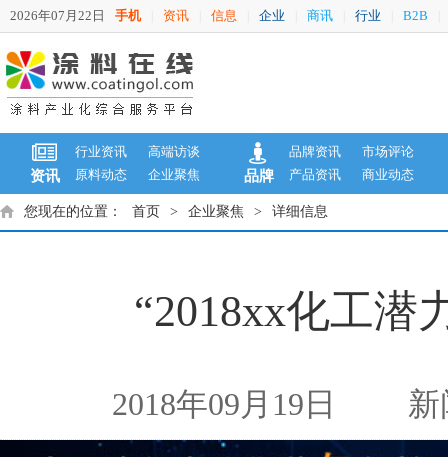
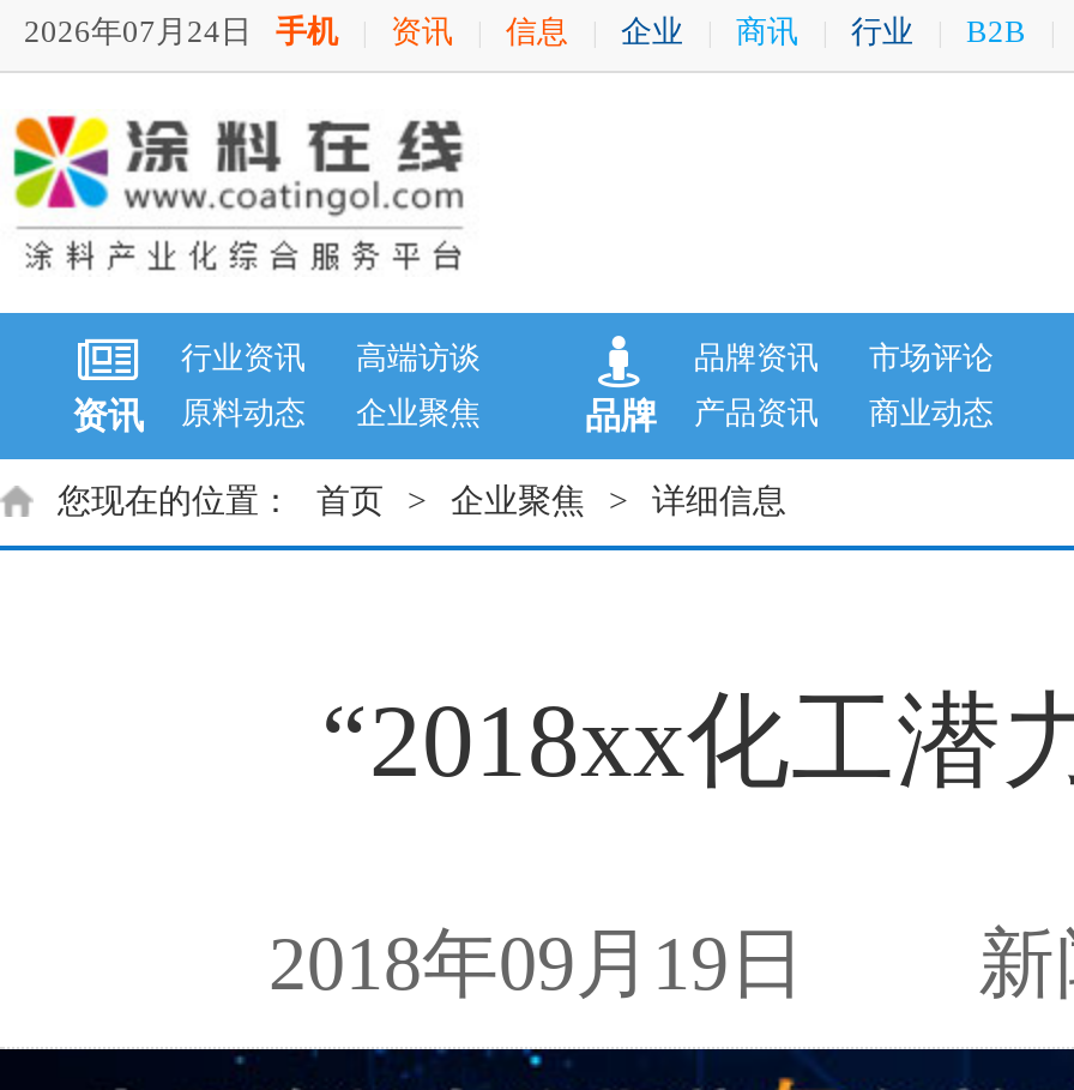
[10,8,428,23] 2026年07月22日 手机 资讯 信息 企业 商讯 行业 B2B -> [24,13,1026,49] 2026年07月24日 手机 资讯 信息 企业 商讯 行业 B2B

